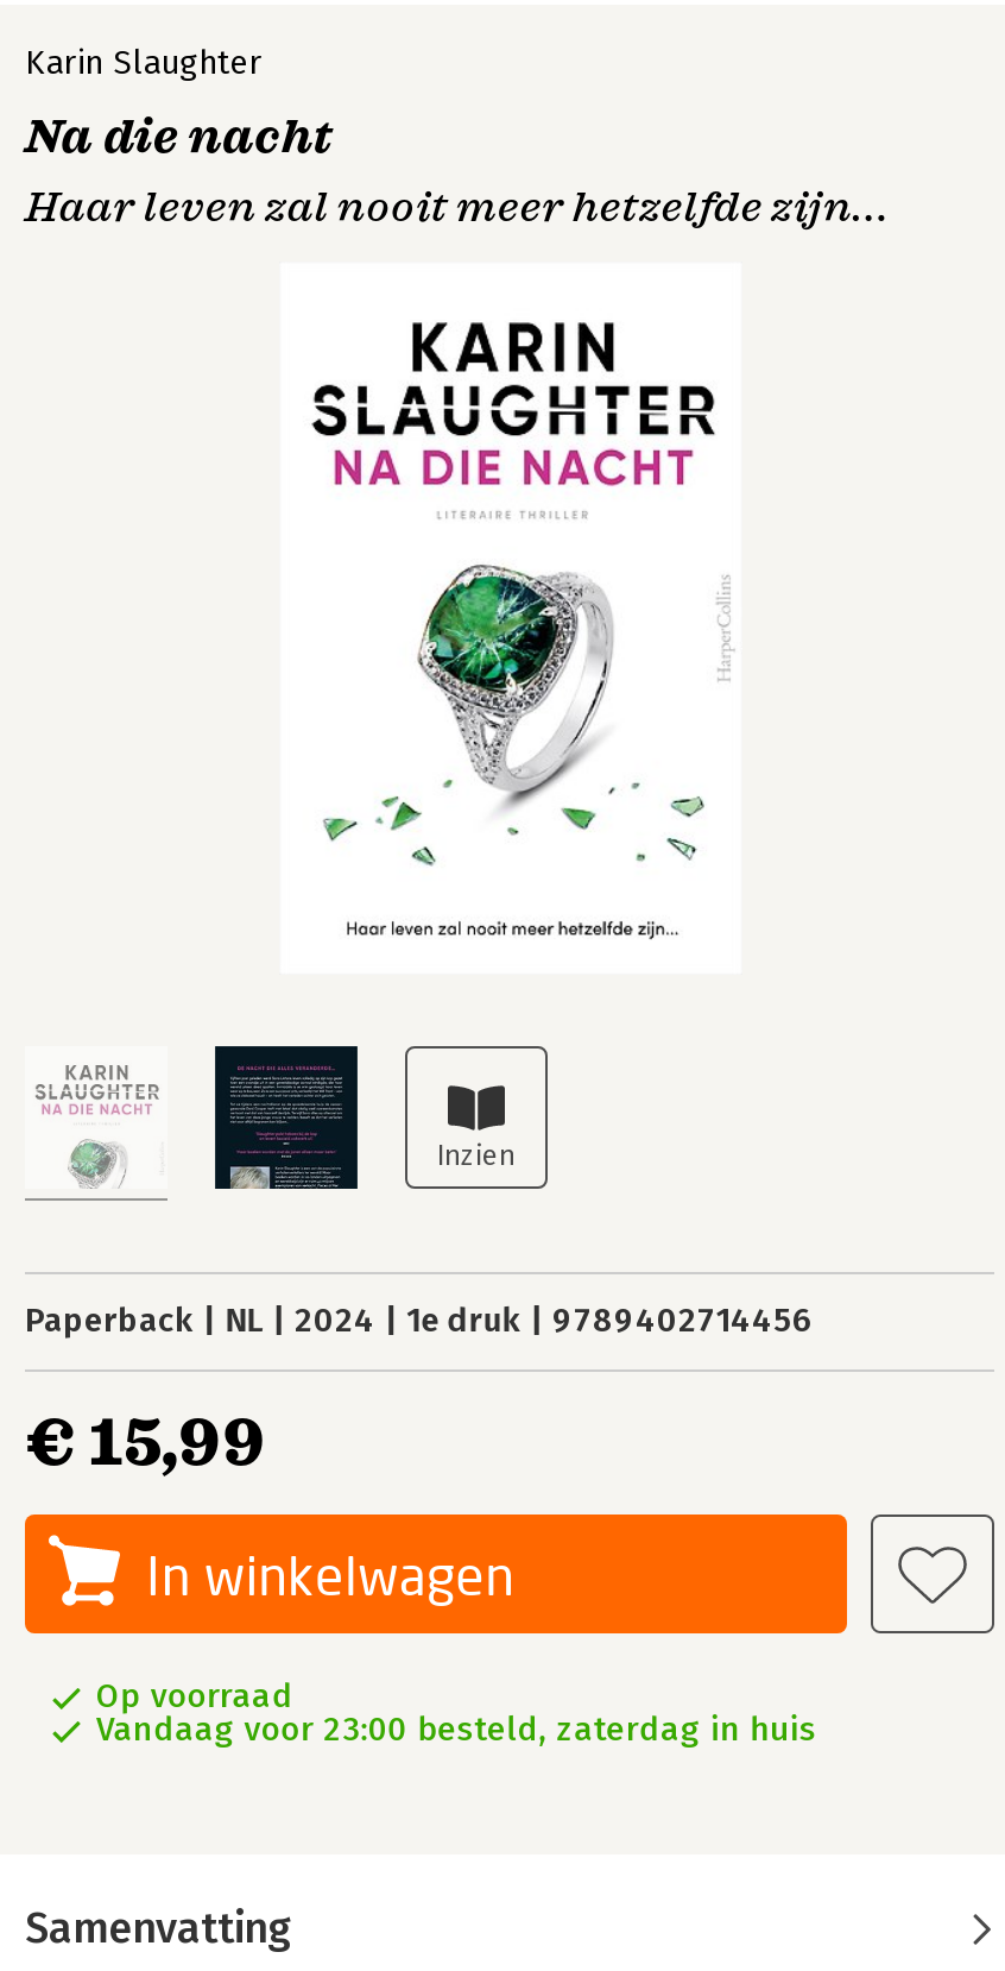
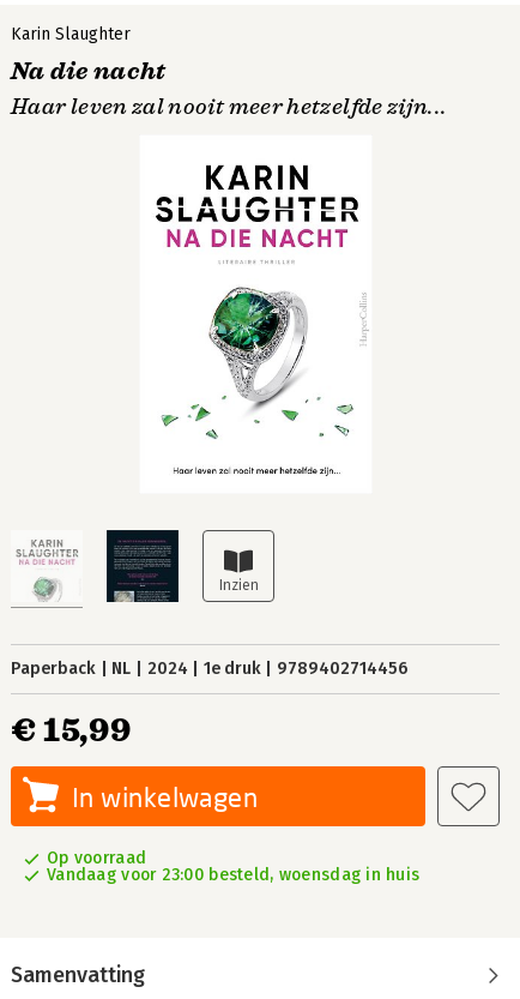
[96,1709,817,1750] Vandaag voor 23:00 besteld, zaterdag in huis -> [47,865,420,885] Vandaag voor 23:00 besteld, woensdag in huis

